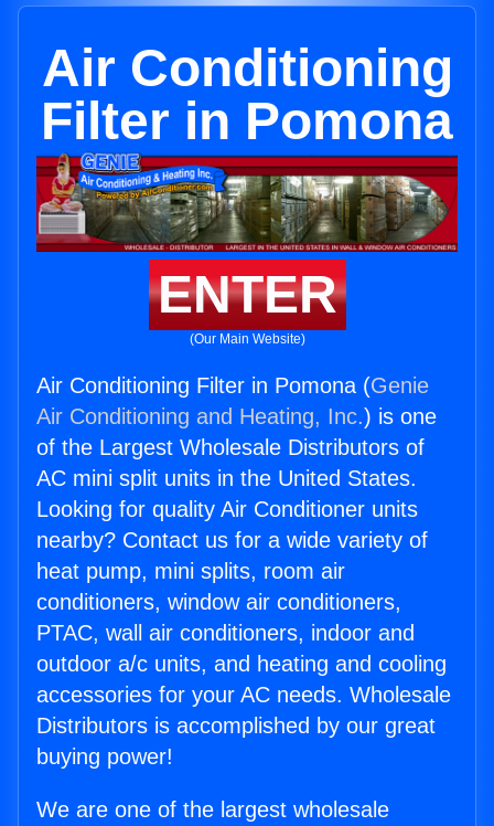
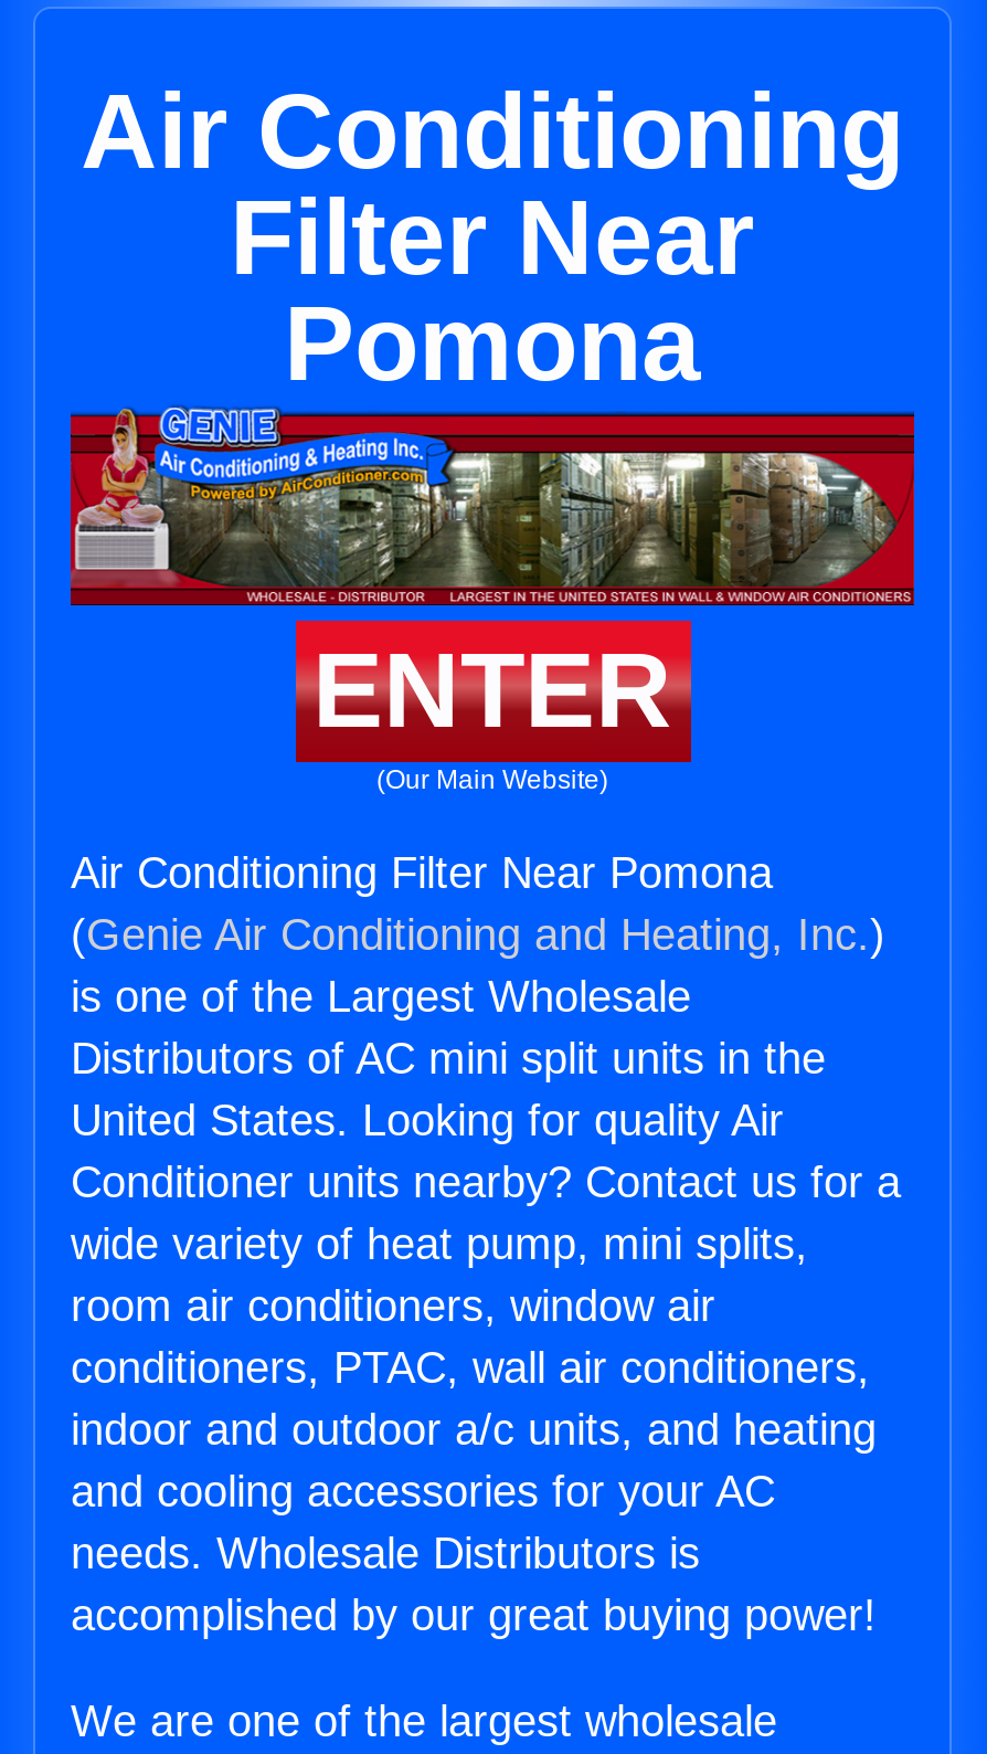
[41,92,453,150] Filter in Pomona -> [230,179,755,402] Filter Near | Pomona
[36,373,451,769] Air Conditioning Filter in Pomona (Genie | Air Conditioning and Heating, Inc.) is one | of the Largest Wholesale Distributors of | AC mini split units in the United States. | Looking for quality Air Conditioner units | nearby? Contact us for a wide variety of | heat pump, mini splits, room air | conditioners, window air conditioners, | PTAC, wall air conditioners, indoor and | outdoor a/c units, and heating and cooling | accessories for your AC needs. Wholesale | Distributors is accomplished by our great | buying power! -> [71,849,901,1639] Air Conditioning Filter Near Pomona | (Genie Air Conditioning and Heating, Inc.) | is one of the Largest Wholesale | Distributors of AC mini split units in the | United States. Looking for quality Air | Conditioner units nearby? Contact us for a | wide variety of heat pump, mini splits, | room air conditioners, window air | conditioners, PTAC, wall air conditioners, | indoor and outdoor a/c units, and heating | and cooling accessories for your AC | needs. Wholesale Distributors is | accomplished by our great buying power!

